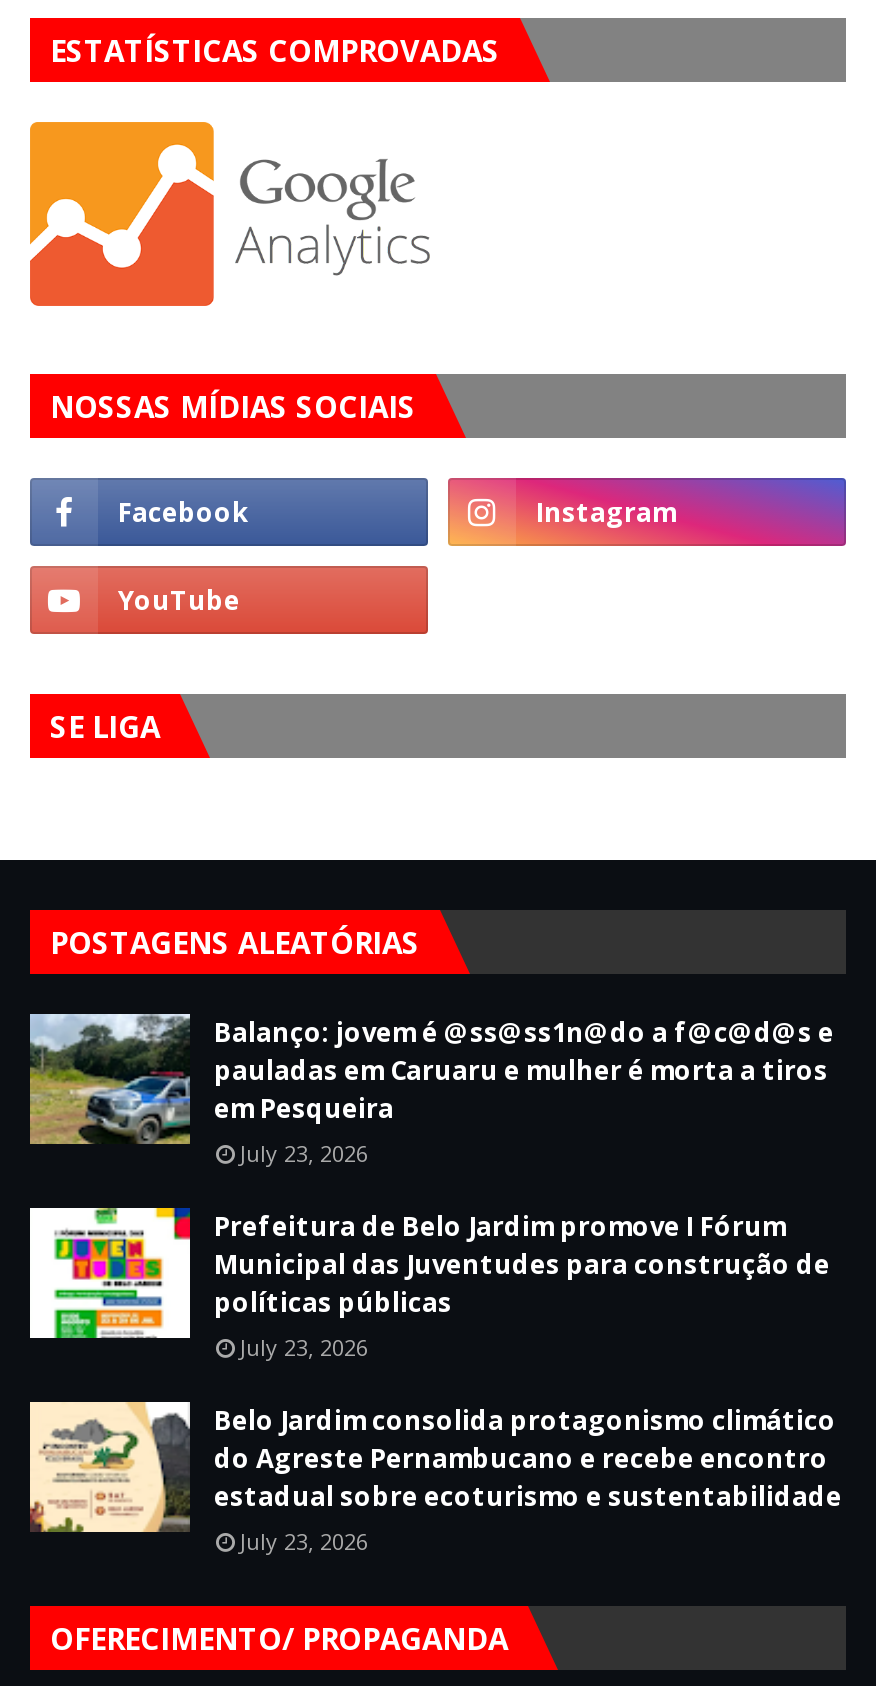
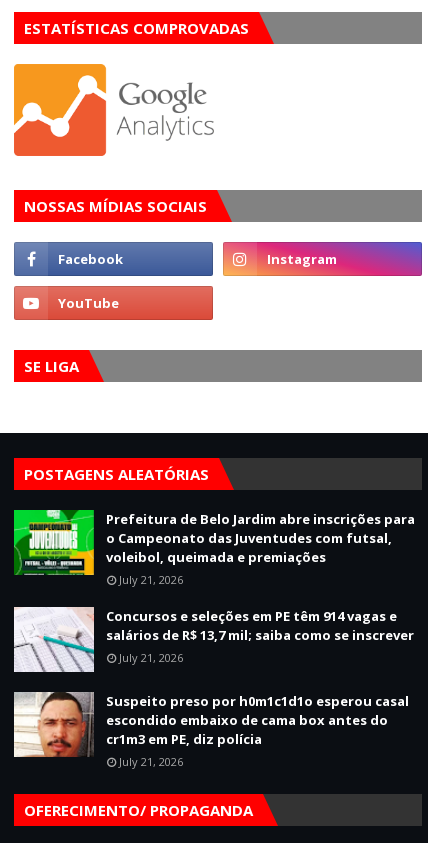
[28,1012,834,1168] [image] | Balanço: jovem é @ss@ss1n@do a f@c@d@s e | pauladas em Caruaru e mulher é morta a tiros | em Pesqueira | July 23, 2026 -> [13,509,415,587] [image] | Prefeitura de Belo Jardim abre inscrições para | o Campeonato das Juventudes com futsal, | voleibol, queimada e premiações | July 21, 2026
[54,1206,830,1362] [image] | Prefeitura de Belo Jardim promove I Fórum | Municipal das Juventudes para construção de | políticas públicas | July 23, 2026 -> [14,606,414,673] [image] | Concursos e seleções em PE têm 914 vagas e | salários de R$ 13,7 mil; saiba como se inscrever | July 21, 2026
[30,1400,842,1556] [image] | Belo Jardim consolida protagonismo climático | do Agreste Pernambucano e recebe encontro | estadual sobre ecoturismo e sustentabilidade | July 23, 2026 -> [14,692,409,769] [image] | Suspeito preso por h0m1c1d1o esperou casal | escondido embaixo de cama box antes do | cr1m3 em PE, diz polícia | July 21, 2026

